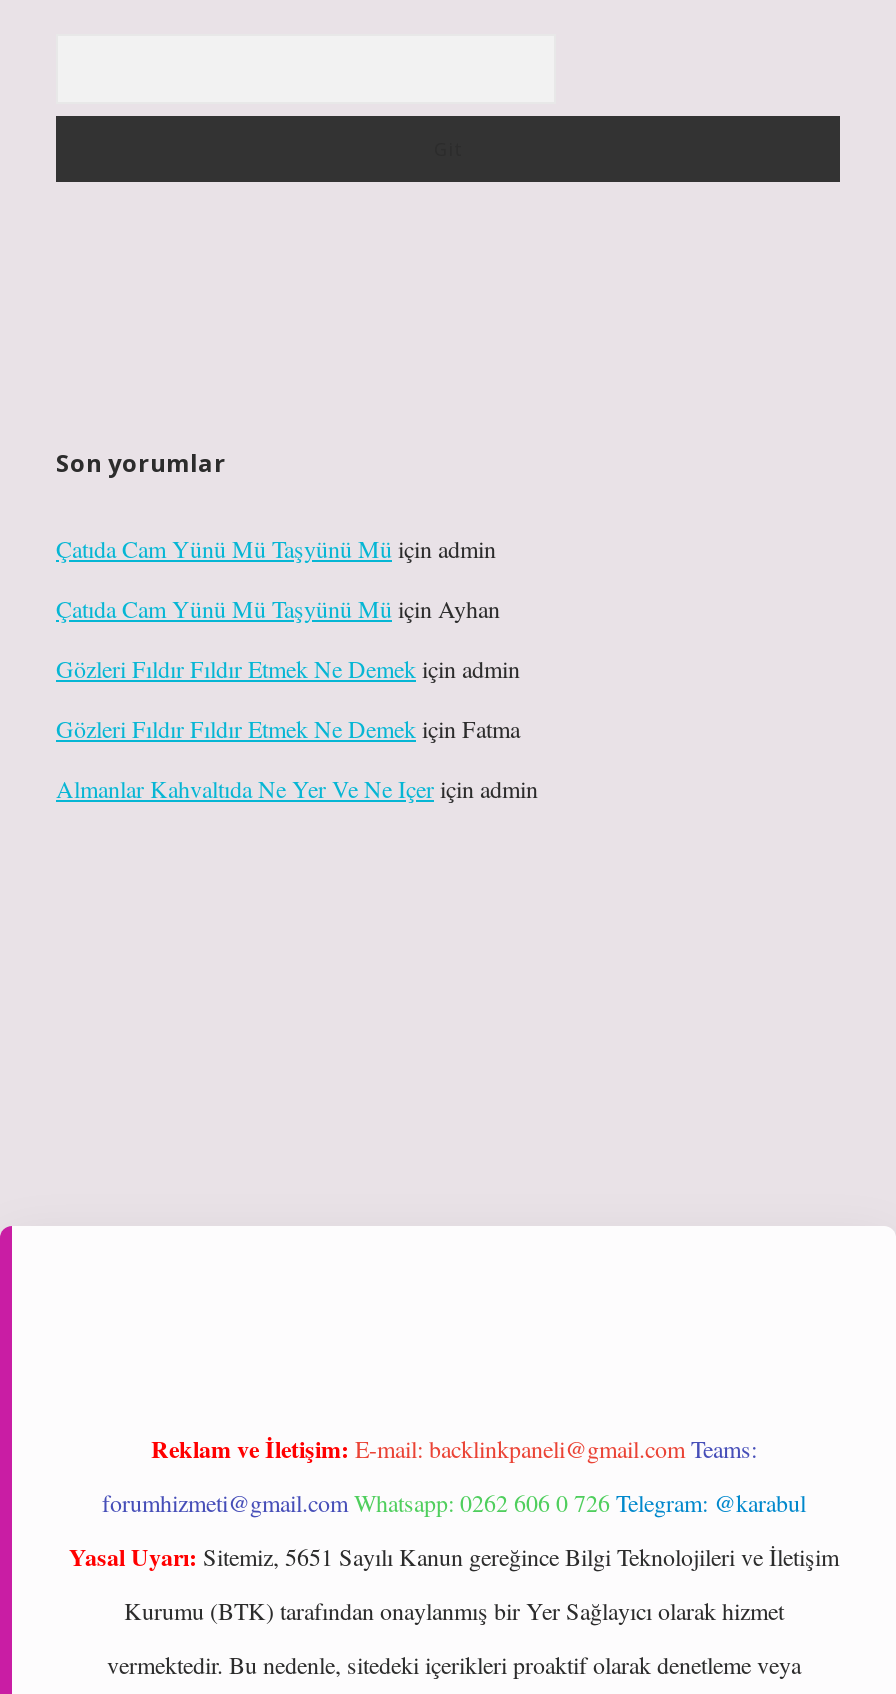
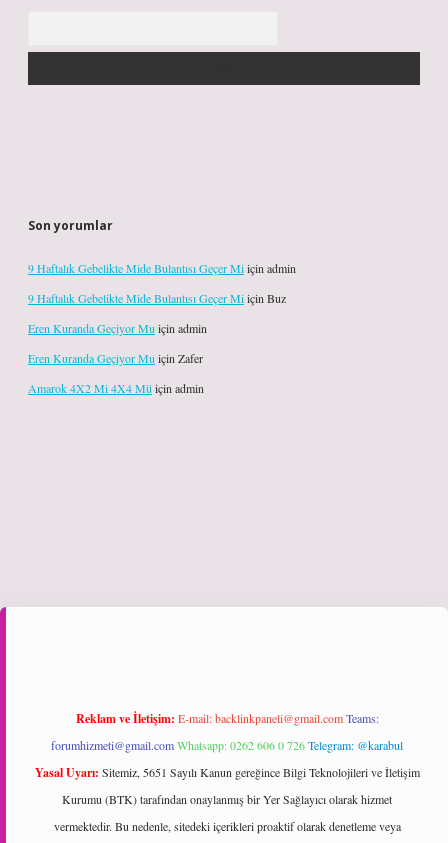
[56,532,496,564] Çatıda Cam Yünü Mü Taşyünü Mü için admin -> [28,260,296,276] 9 Haftalık Gebelikte Mide Bulantısı Geçer Mi için admin
[56,592,500,624] Çatıda Cam Yünü Mü Taşyünü Mü için Ayhan -> [28,290,286,306] 9 Haftalık Gebelikte Mide Bulantısı Geçer Mi için Buz
[56,652,520,684] Gözleri Fıldır Fıldır Etmek Ne Demek için admin -> [28,320,207,336] Eren Kuranda Geçiyor Mu için admin
[56,712,520,744] Gözleri Fıldır Fıldır Etmek Ne Demek için Fatma -> [28,350,203,366] Eren Kuranda Geçiyor Mu için Zafer
[56,772,538,804] Almanlar Kahvaltıda Ne Yer Ve Ne Içer için admin -> [28,380,204,396] Amarok 4X2 Mi 4X4 Mü için admin

